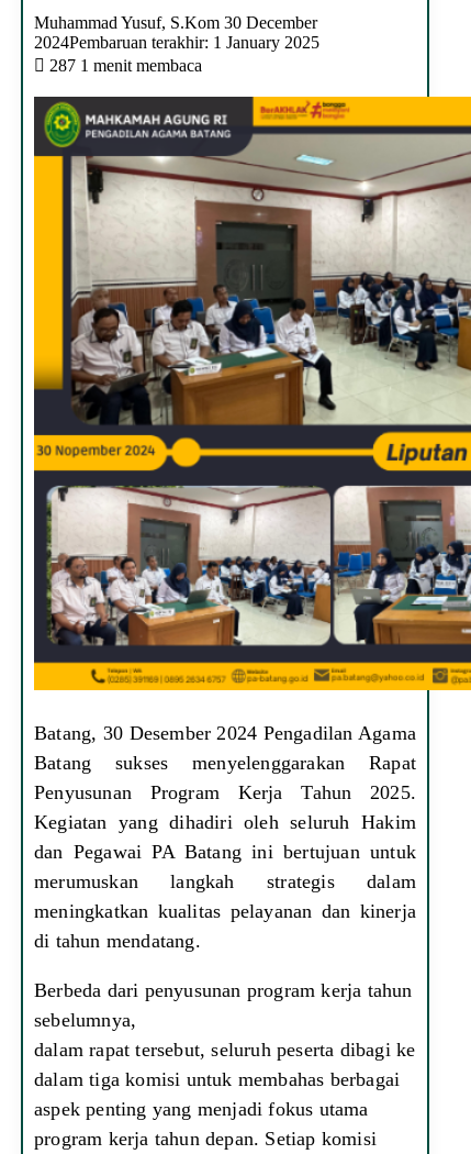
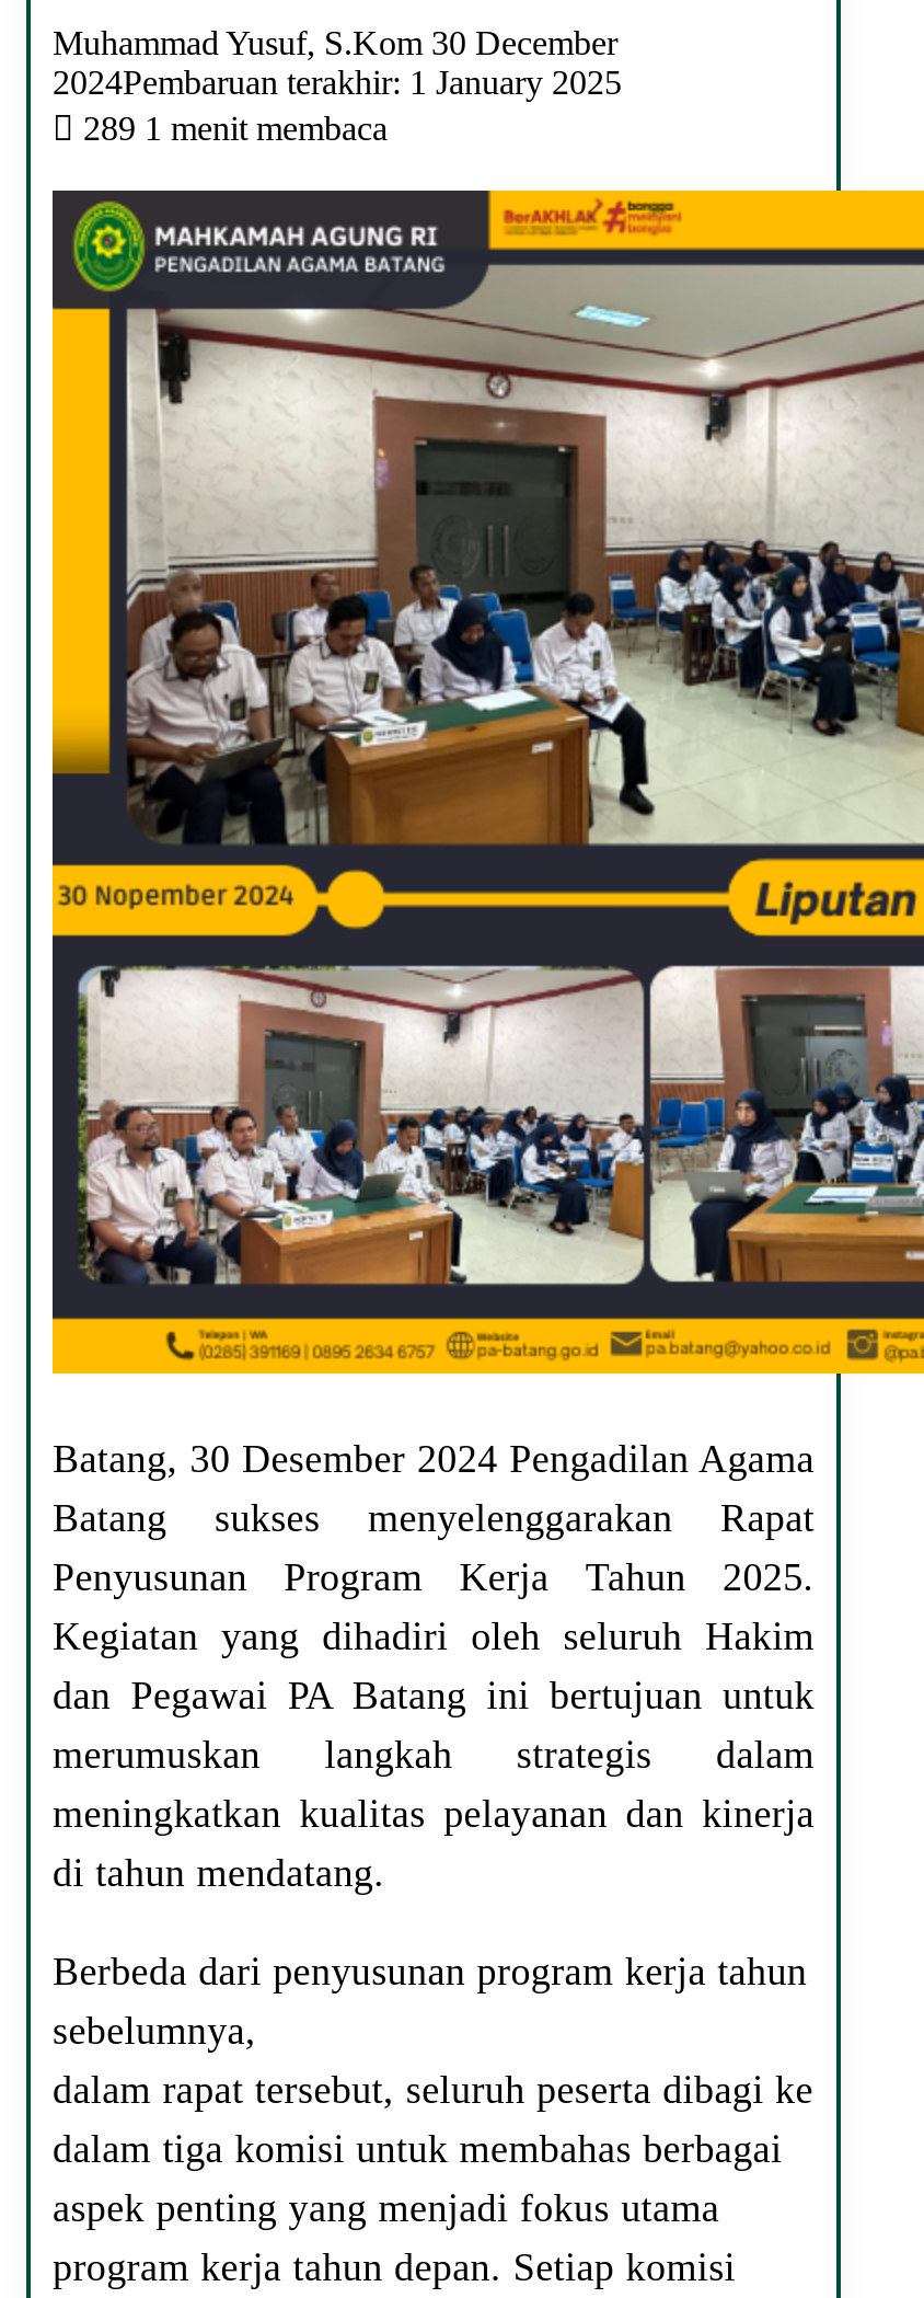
[45,56,202,75] 287 1 menit membaca -> [74,109,388,146] 289 1 menit membaca

